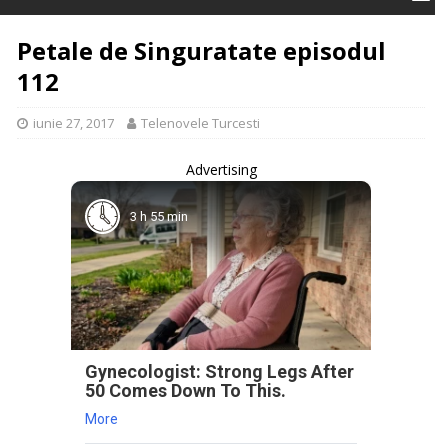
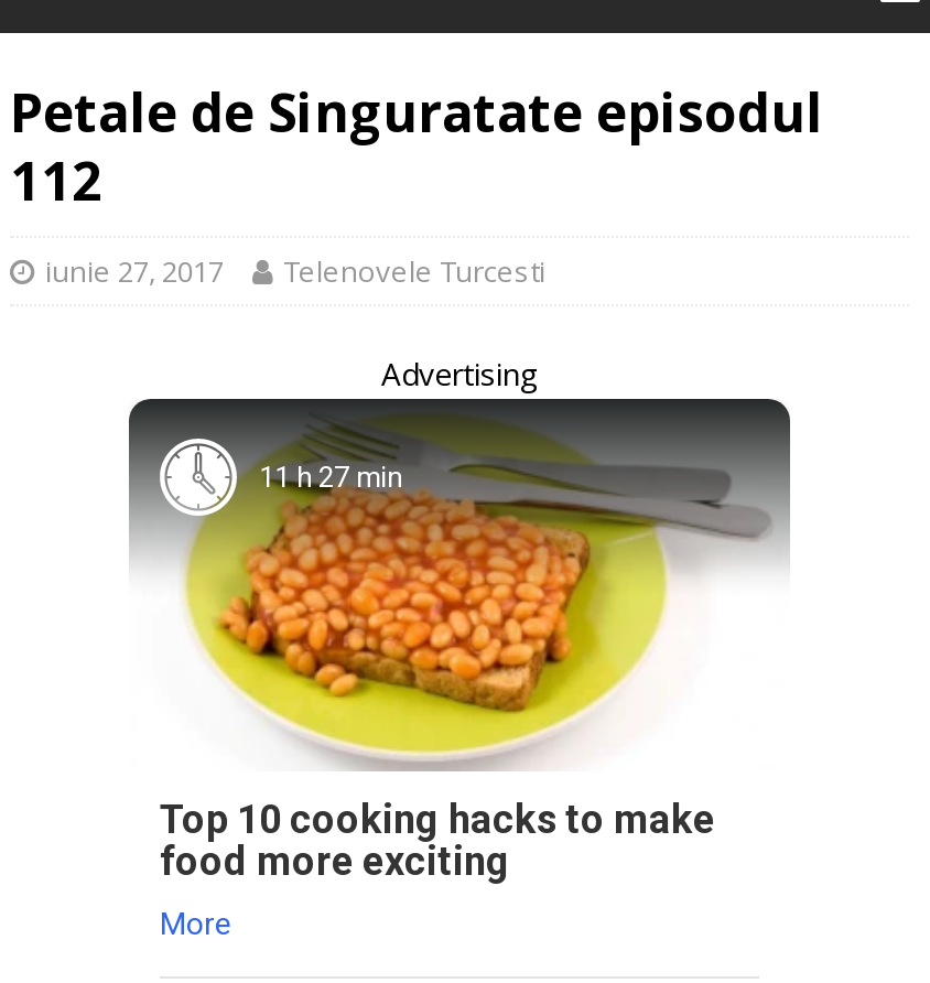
[70,183,372,351] [image] | 3 h 55 min -> [129,406,790,771] [image] | 11 h 27 min
[85,361,354,401] Gynecologist: Strong Legs After | 50 Comes Down To This. -> [160,795,715,883] Top 10 cooking hacks to make | food more exciting

